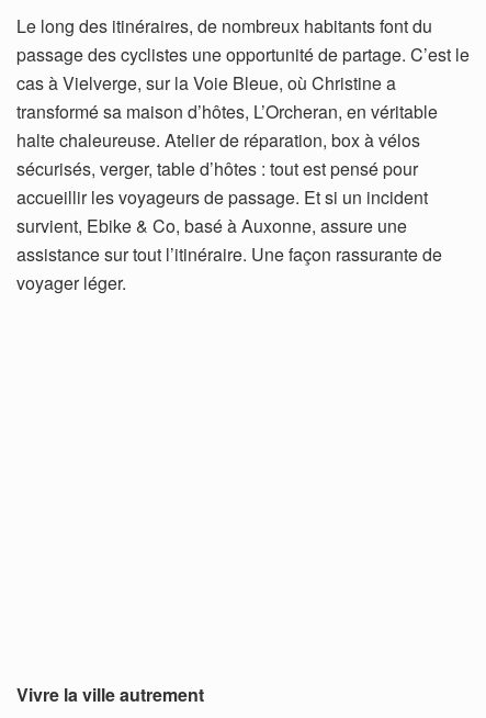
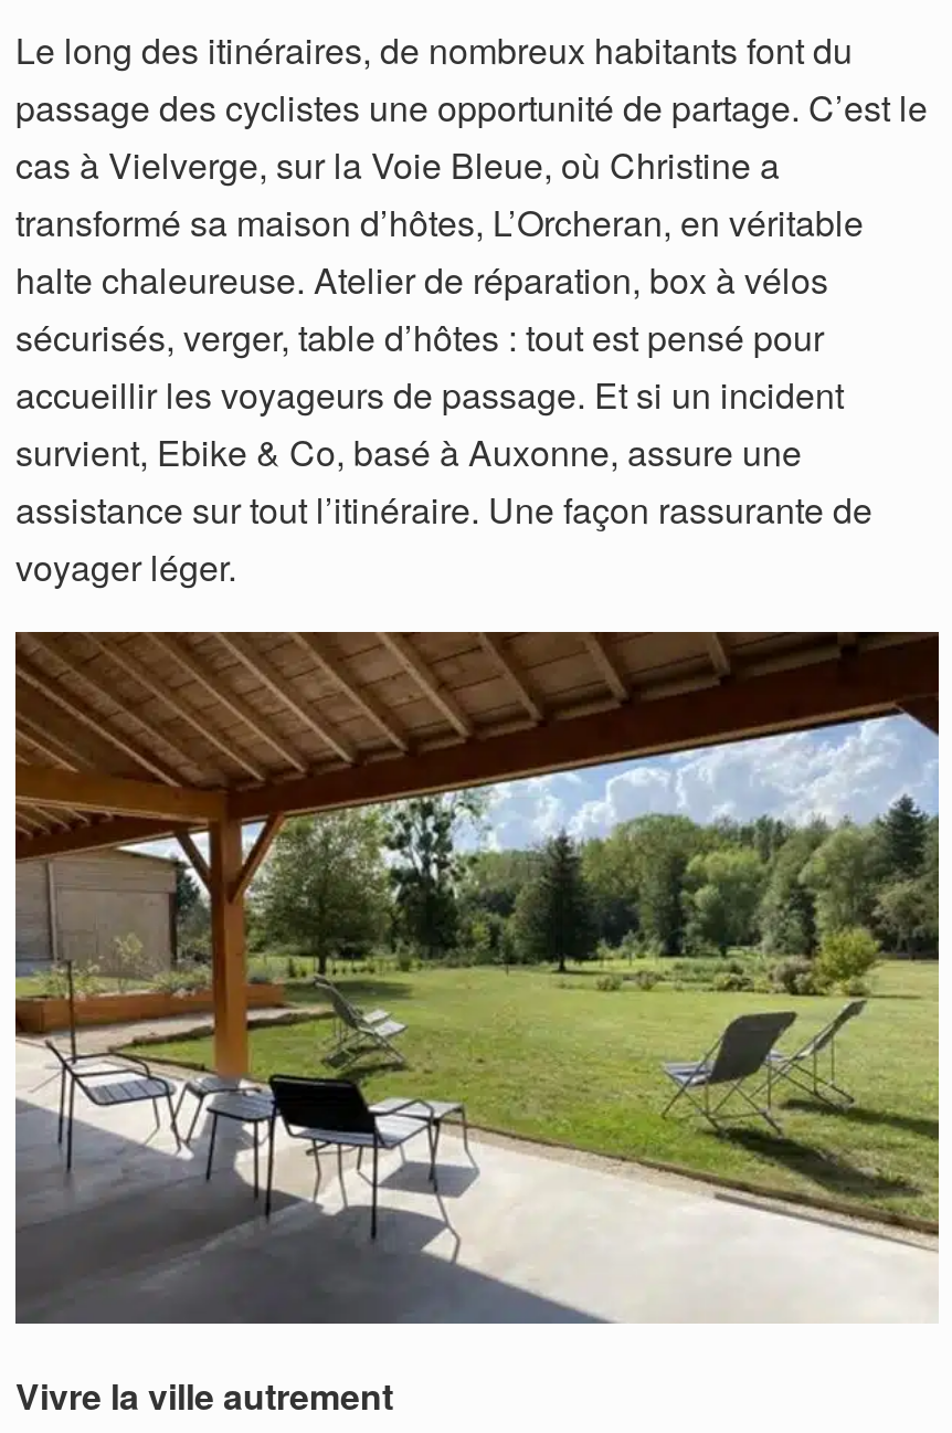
none -> [13,630,941,1326] [image]

